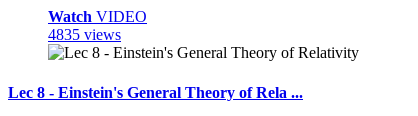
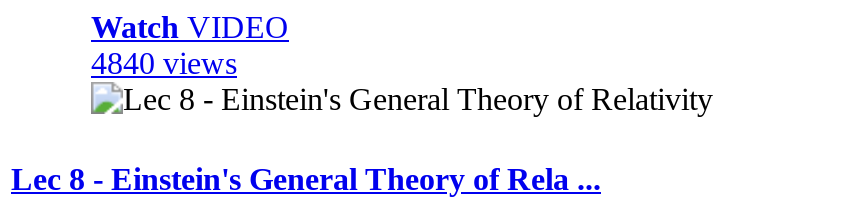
[48,26,121,43] 4835 views -> [91,47,237,81] 4840 views

